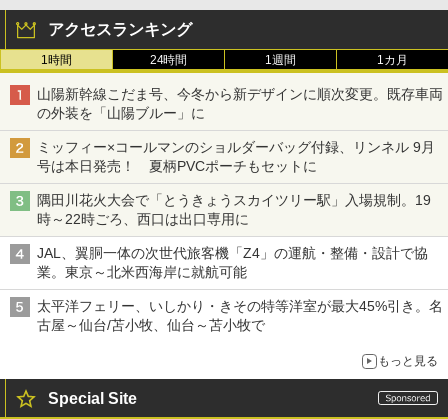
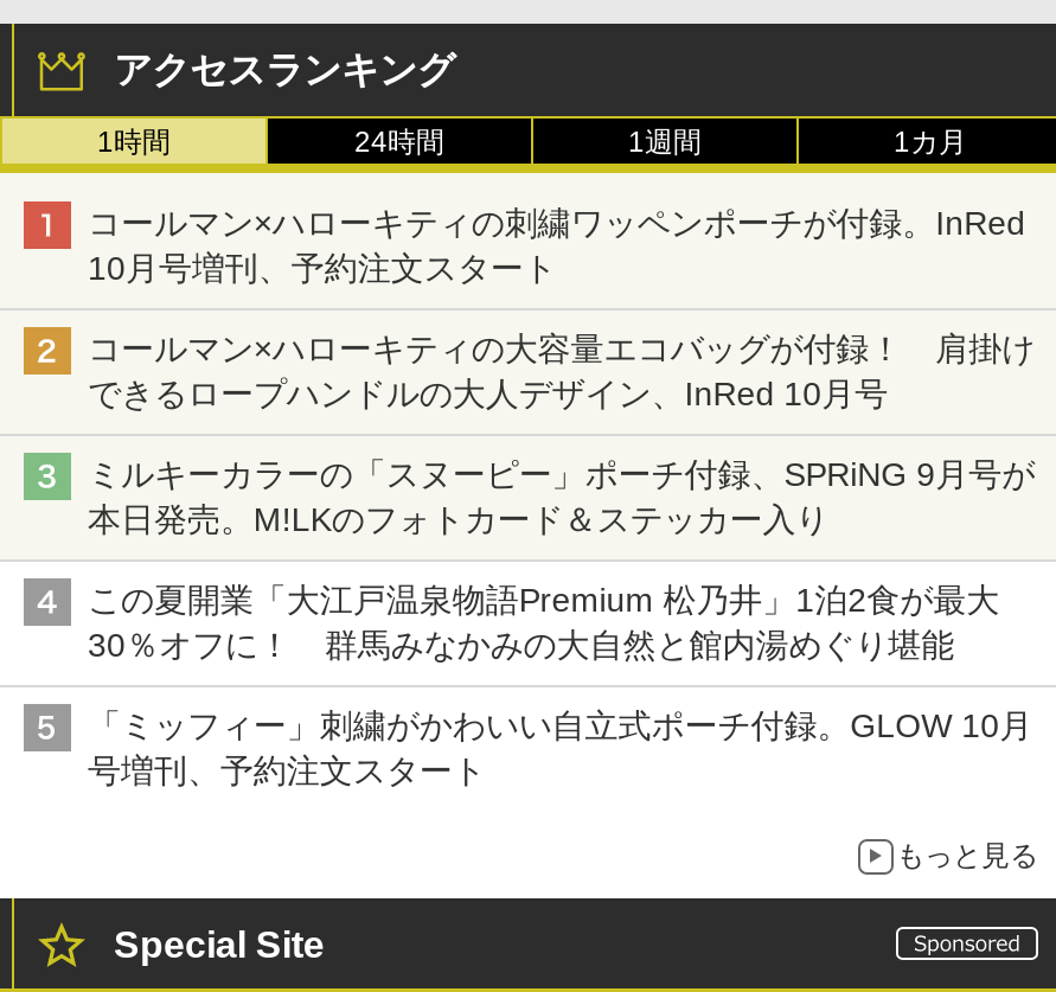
[37,86,443,121] 山陽新幹線こだま号、今冬から新デザインに順次変更。既存車両 | の外装を「山陽ブルー」に -> [88,204,1025,287] コールマン×ハローキティの刺繍ワッペンポーチが付録。InRed | 10月号増刊、予約注文スタート
[37,139,435,174] ミッフィー×コールマンのショルダーバッグ付録、リンネル 9月 | 号は本日発売！ 夏柄PVCポーチもセットに -> [88,329,1035,412] コールマン×ハローキティの大容量エコバッグが付録！ 肩掛け | できるロープハンドルの大人デザイン、InRed 10月号
[37,192,431,227] 隅田川花火大会で「とうきょうスカイツリー駅」入場規制。19 | 時～22時ごろ、西口は出口専用に -> [88,455,1035,538] ミルキーカラーの「スヌーピー」ポーチ付録、SPRiNG 9月号が | 本日発売。M!LKのフォトカード＆ステッカー入り
[37,245,428,280] JAL、翼胴一体の次世代旅客機「Z4」の運航・整備・設計で協 | 業。東京～北米西海岸に就航可能 -> [88,581,999,663] この夏開業「大江戸温泉物語Premium 松乃井」1泊2食が最大 | 30％オフに！ 群馬みなかみの大自然と館内湯めぐり堪能
[37,298,443,333] 太平洋フェリー、いしかり・きその特等洋室が最大45%引き。名 | 古屋～仙台/苫小牧、仙台～苫小牧で -> [88,706,1033,789] 「ミッフィー」刺繍がかわいい自立式ポーチ付録。GLOW 10月 | 号増刊、予約注文スタート

